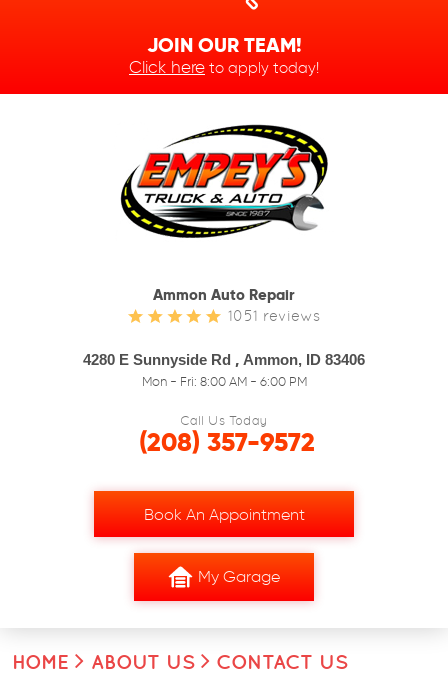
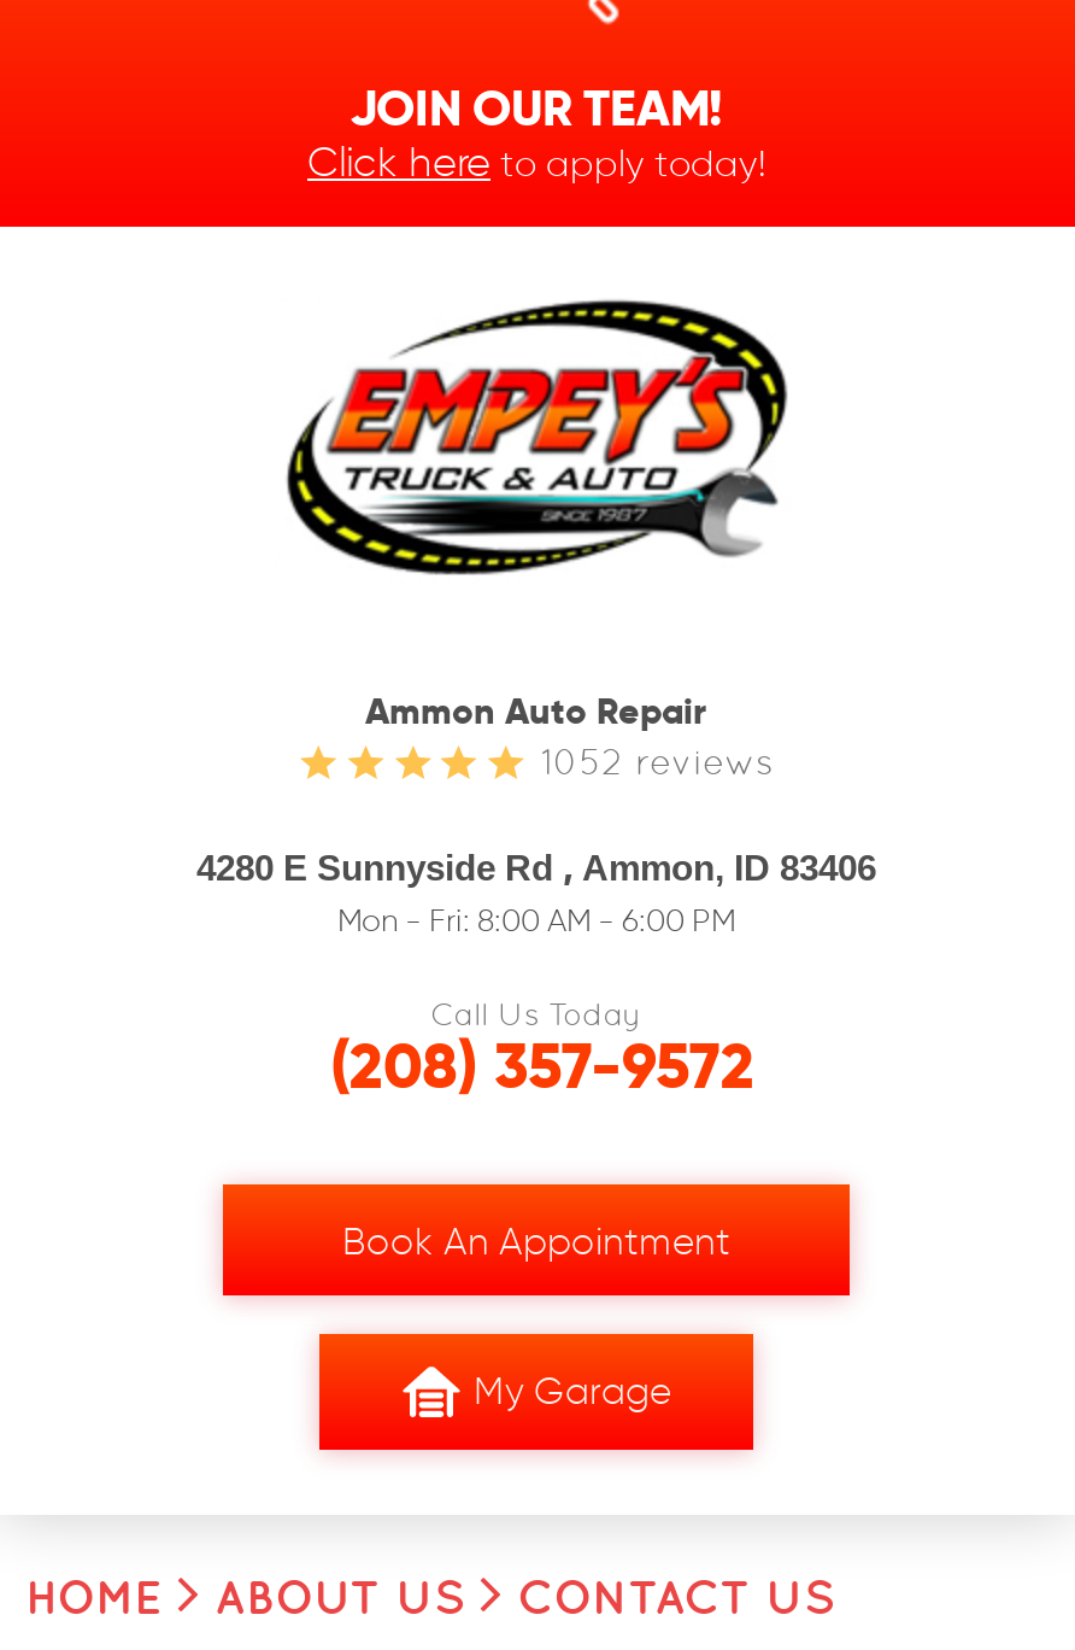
[228,307,320,324] 1051 reviews -> [541,740,773,781] 1052 reviews

